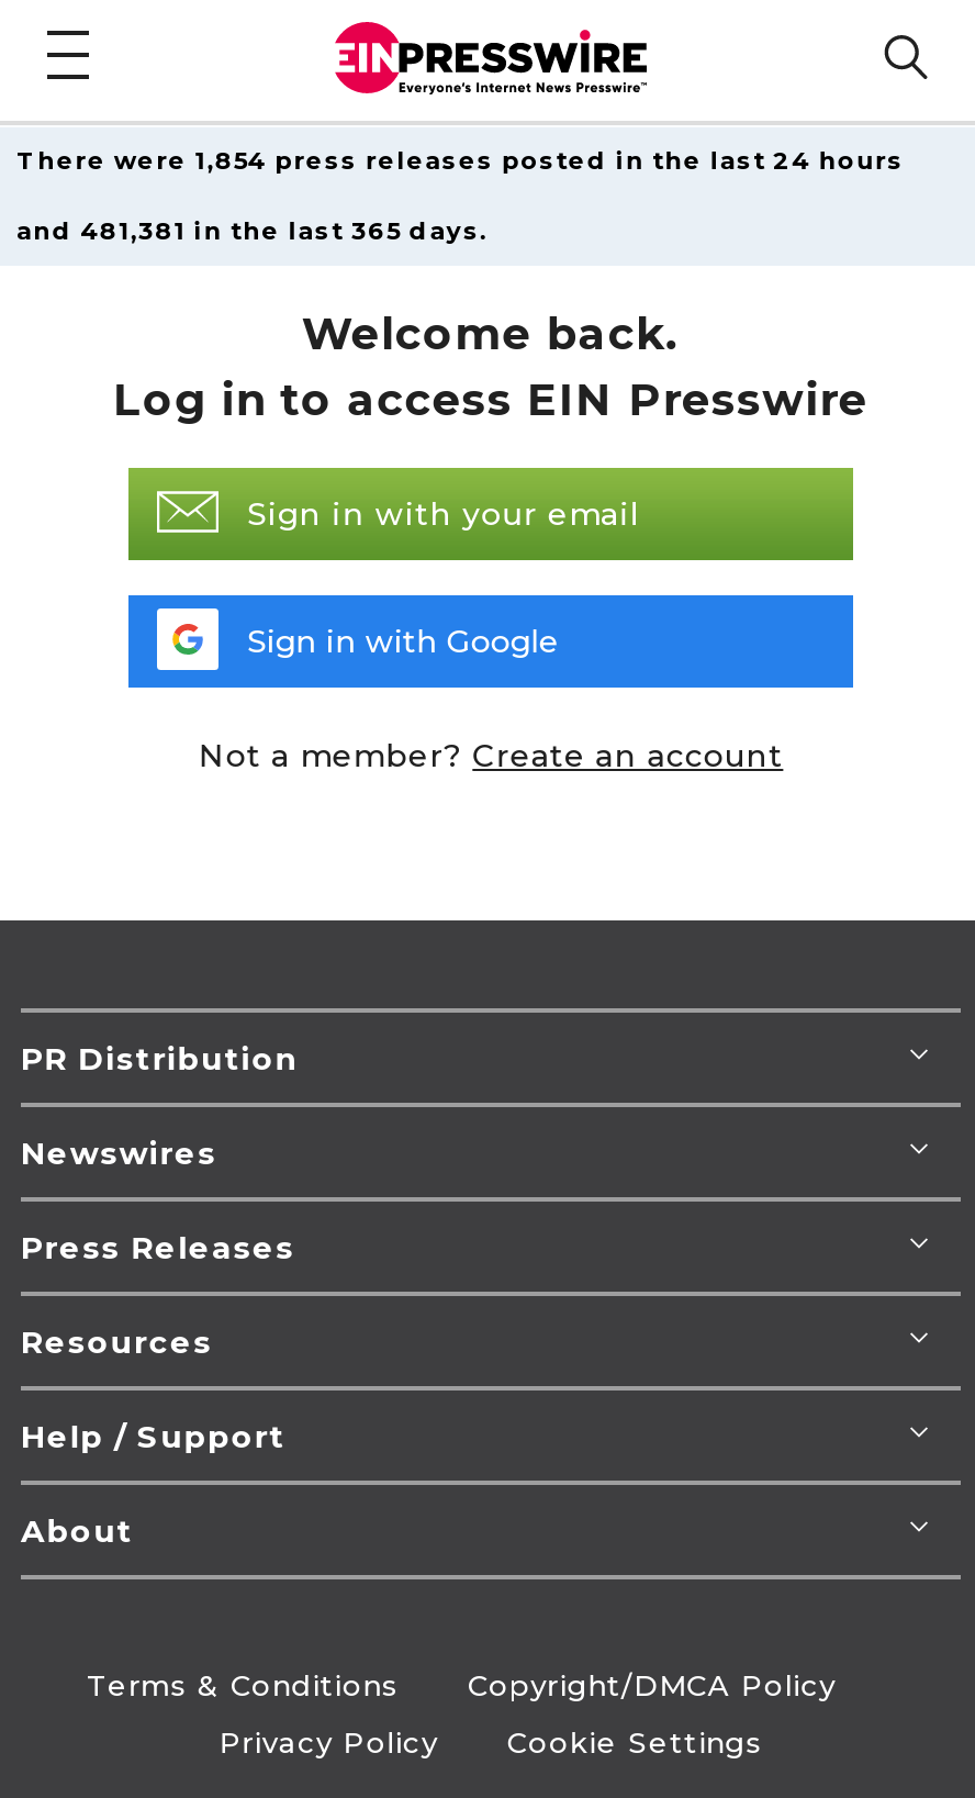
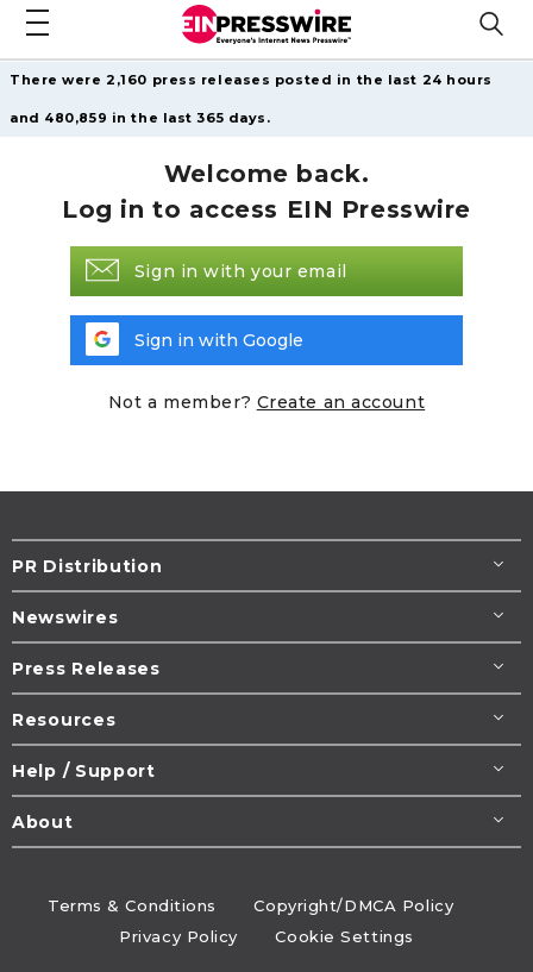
[16,145,904,176] There were 1,854 press releases posted in the last 24 hours -> [10,71,493,88] There were 2,160 press releases posted in the last 24 hours
[16,215,487,246] and 481,381 in the last 365 days. -> [10,109,271,126] and 480,859 in the last 365 days.

